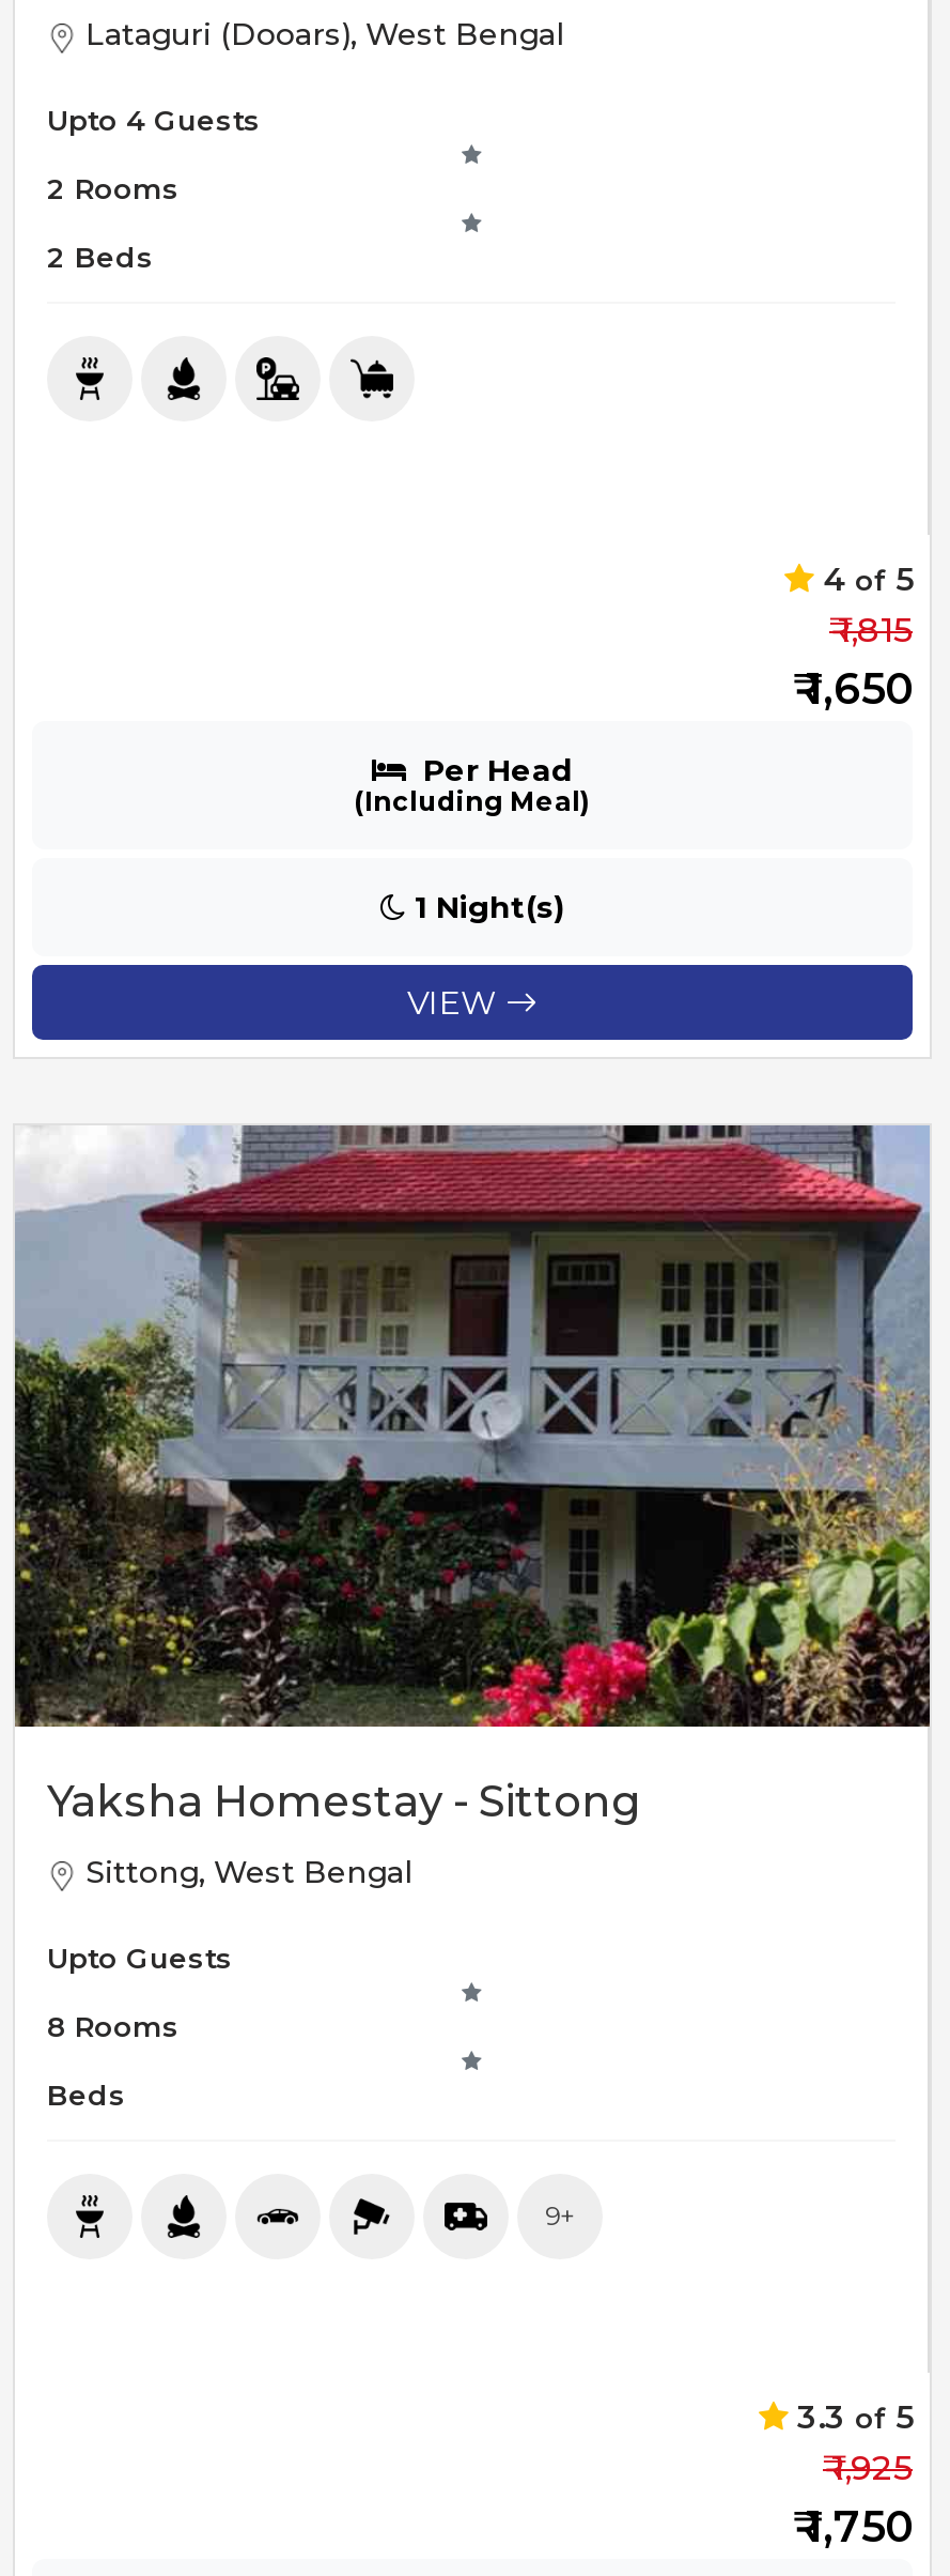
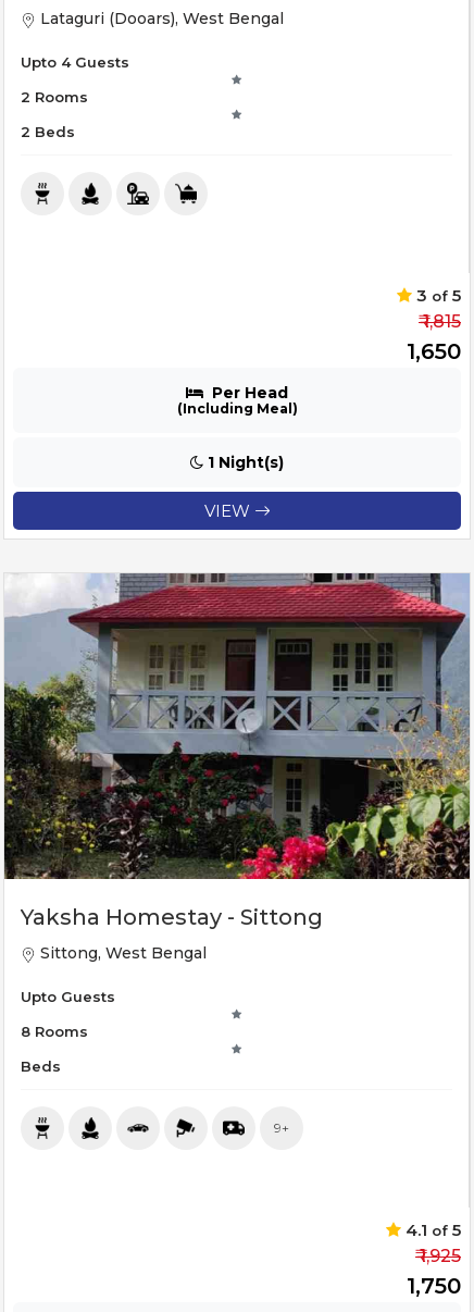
[814,558,913,599] 4 of 5 -> [412,285,461,306] 3 of 5
[789,2396,913,2437] 3.3 of 5 -> [401,1220,461,1240] 4.1 of 5

